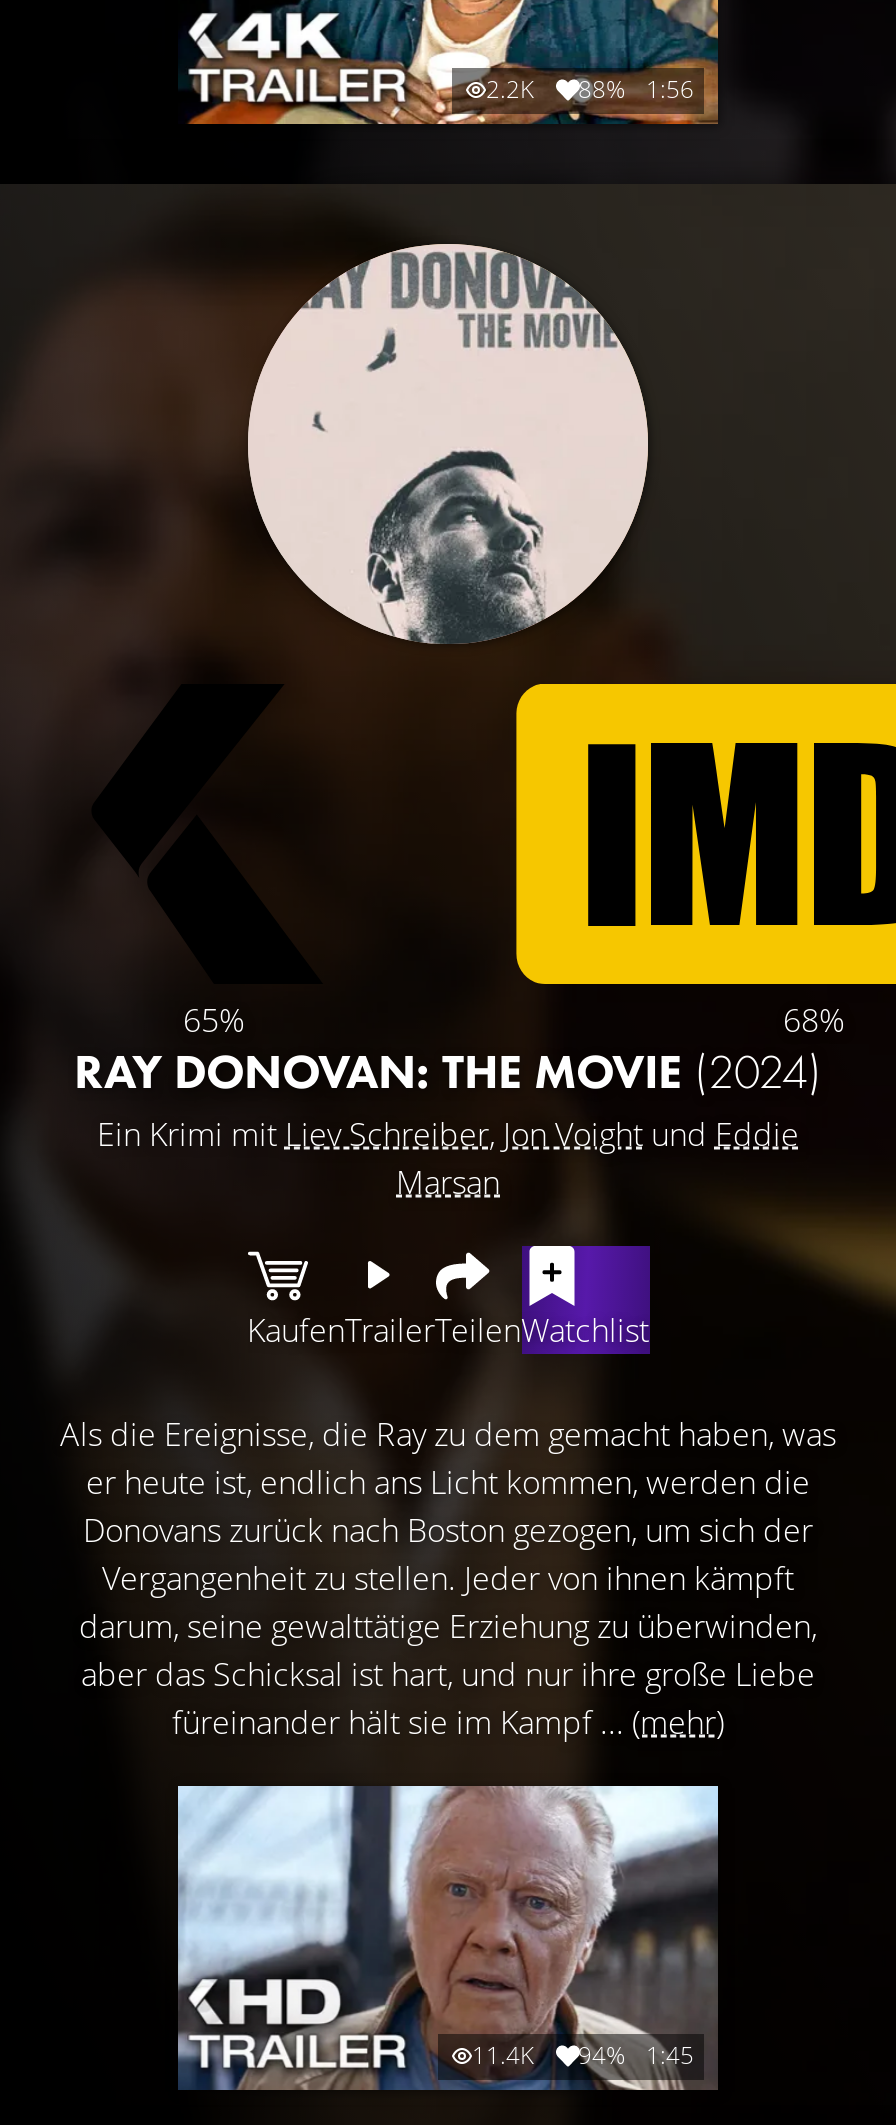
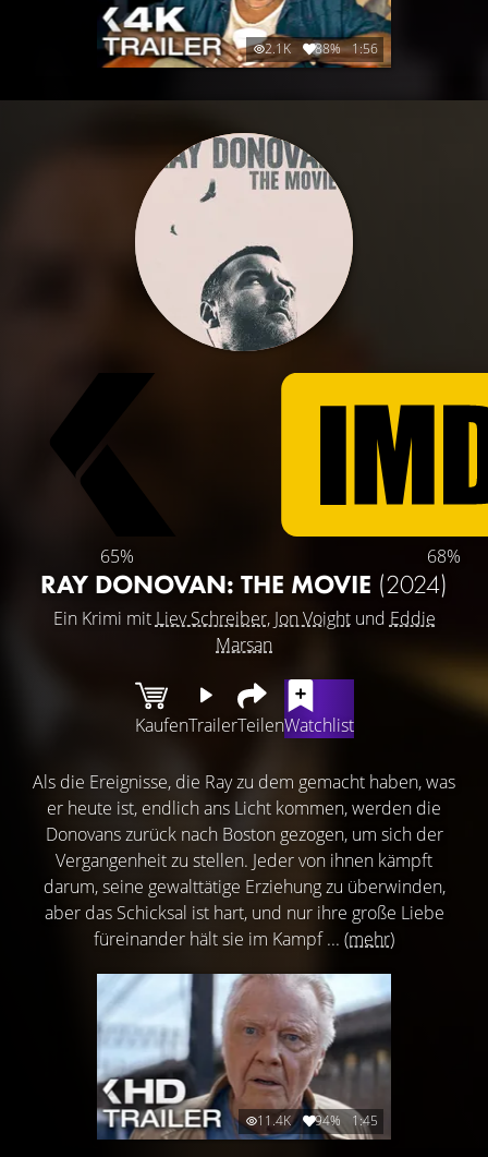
[486,72,694,106] 2.2K 88% 1:56 -> [265,39,378,58] 2.1K 88% 1:56

